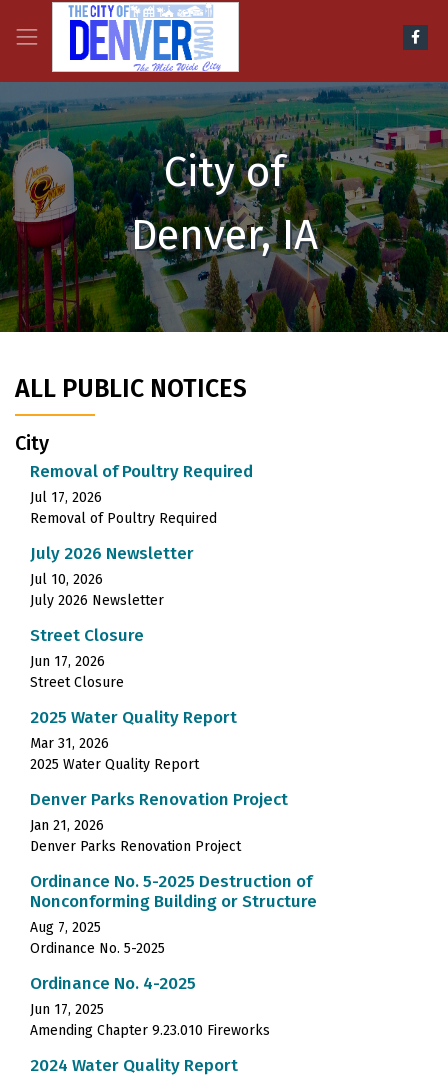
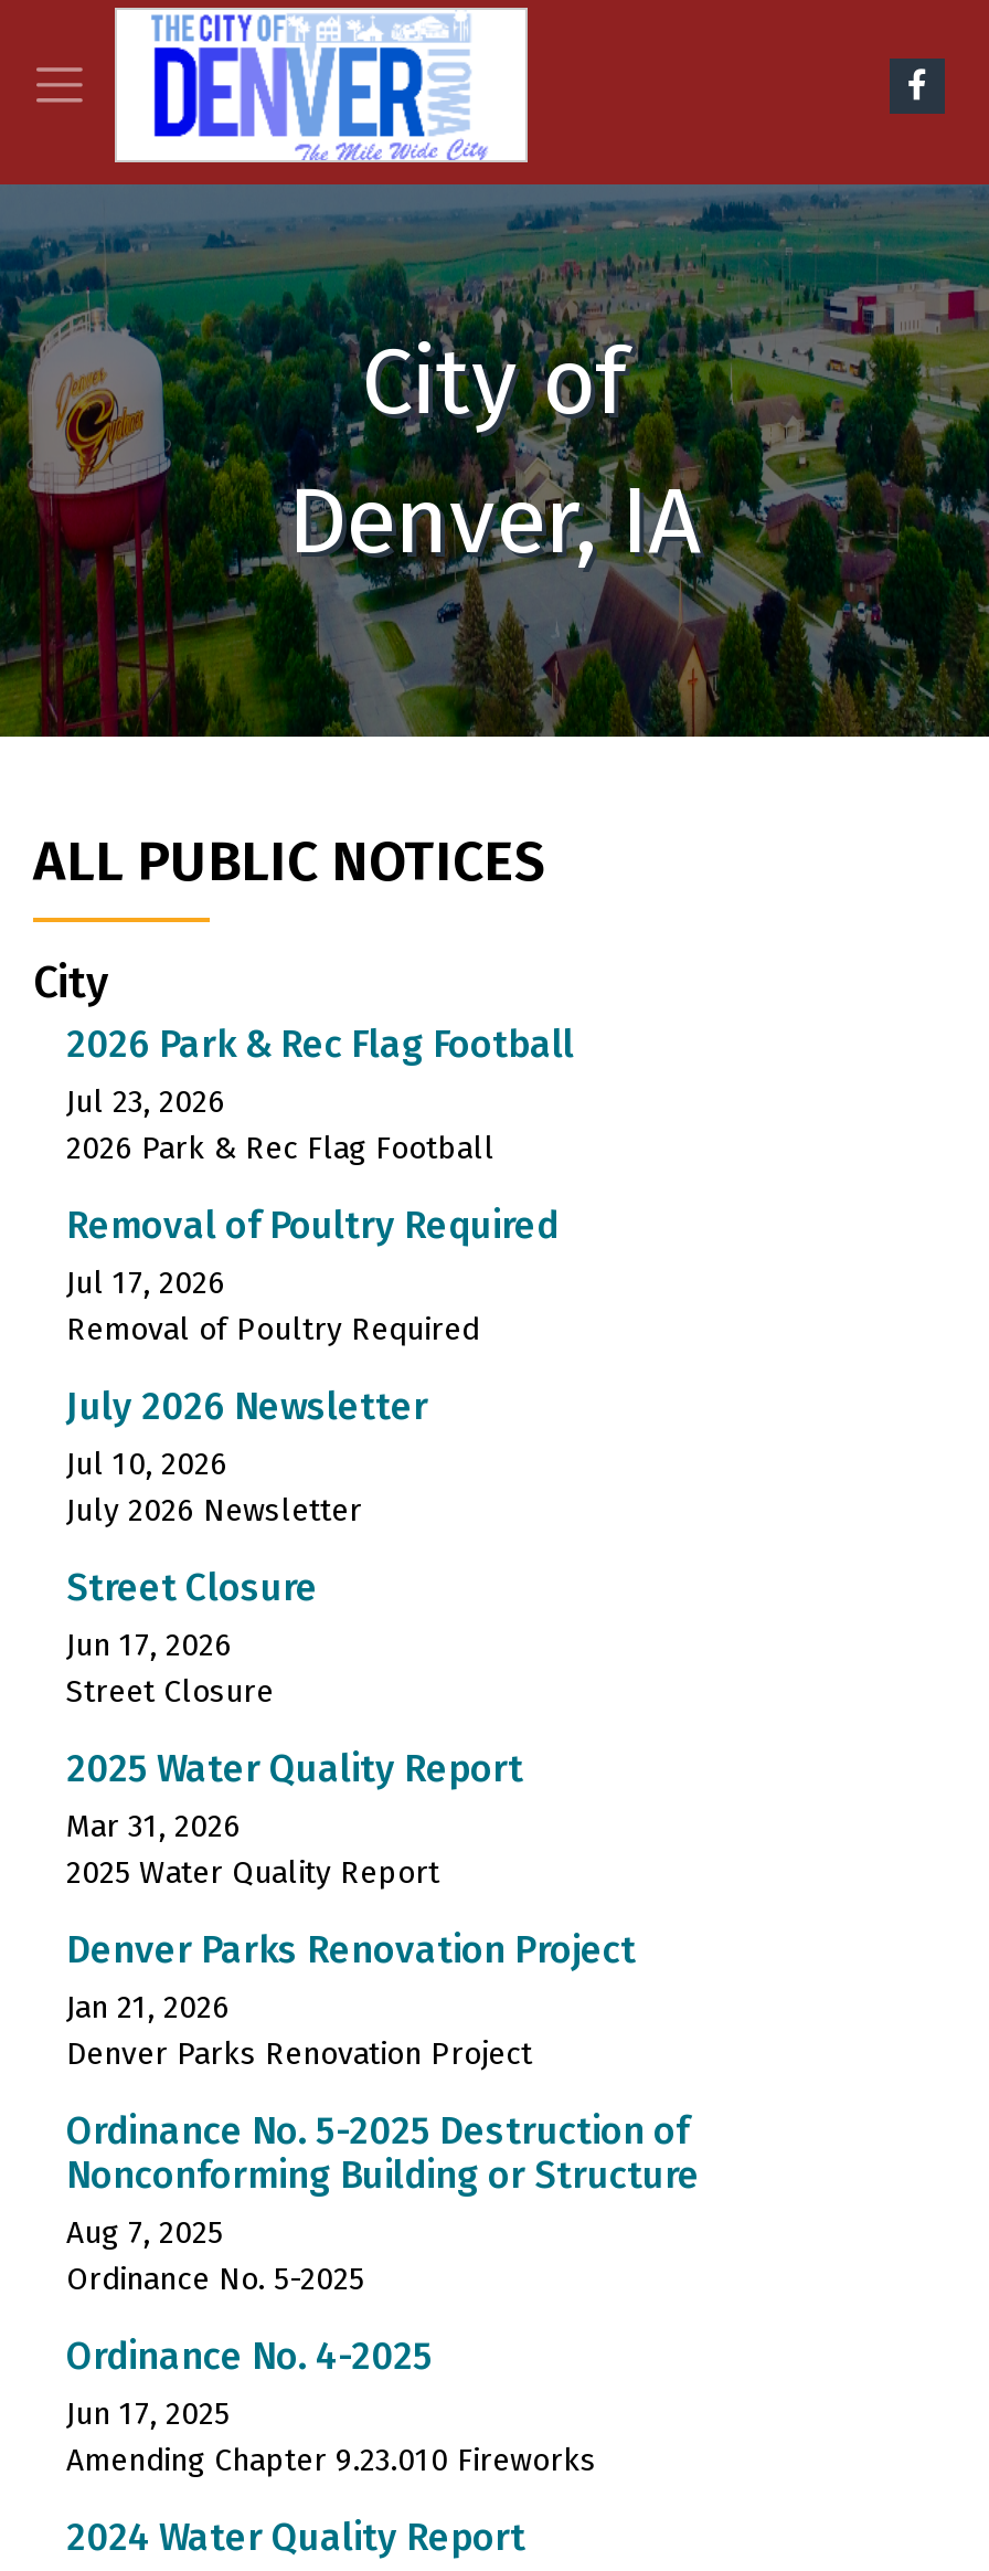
none -> [66,1022,574,1167] 2026 Park & Rec Flag Football | Jul 23, 2026 | 2026 Park & Rec Flag Football

